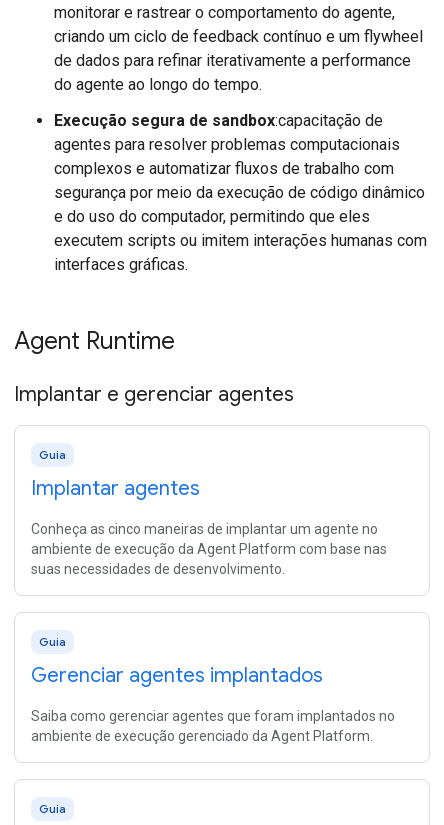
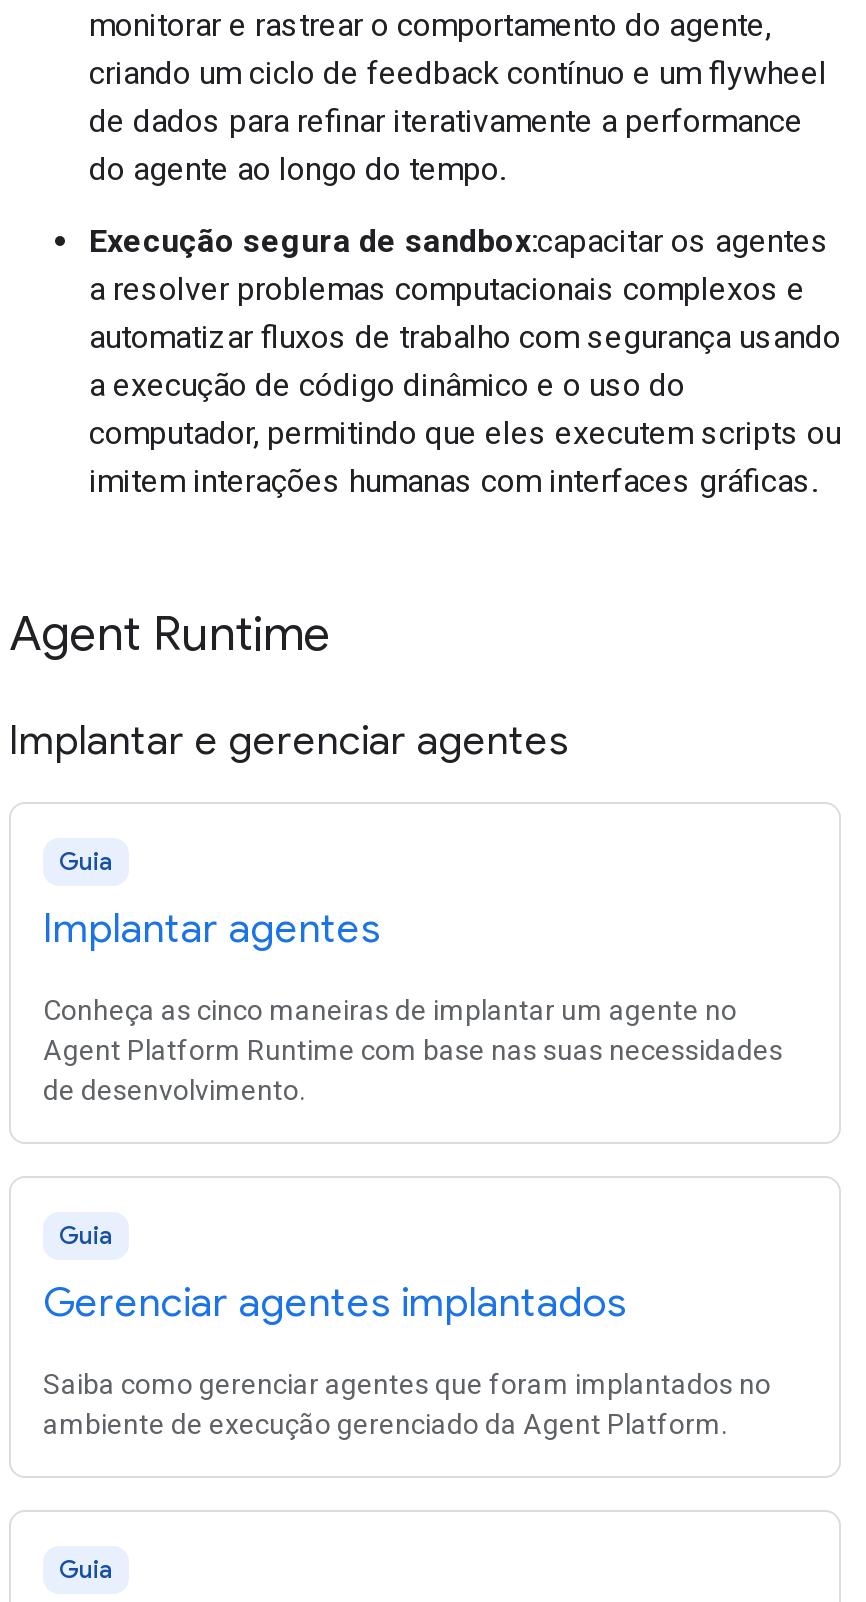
[54,111,427,274] Execução segura de sandbox:capacitação de | agentes para resolver problemas computacionais | complexos e automatizar fluxos de trabalho com | segurança por meio da execução de código dinâmico | e do uso do computador, permitindo que eles | executem scripts ou imitem interações humanas com | interfaces gráficas. -> [89,222,841,500] Execução segura de sandbox:capacitar os agentes | a resolver problemas computacionais complexos e | automatizar fluxos de trabalho com segurança usando | a execução de código dinâmico e o uso do | computador, permitindo que eles executem scripts ou | imitem interações humanas com interfaces gráficas.
[31,541,387,577] ambiente de execução da Agent Platform com base nas | suas necessidades de desenvolvimento. -> [43,1034,783,1106] Agent Platform Runtime com base nas suas necessidades | de desenvolvimento.

